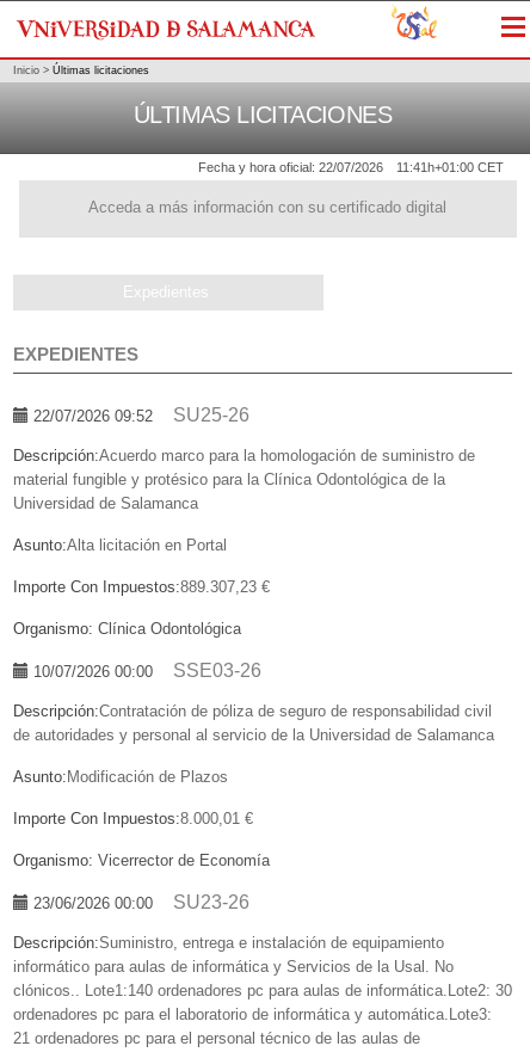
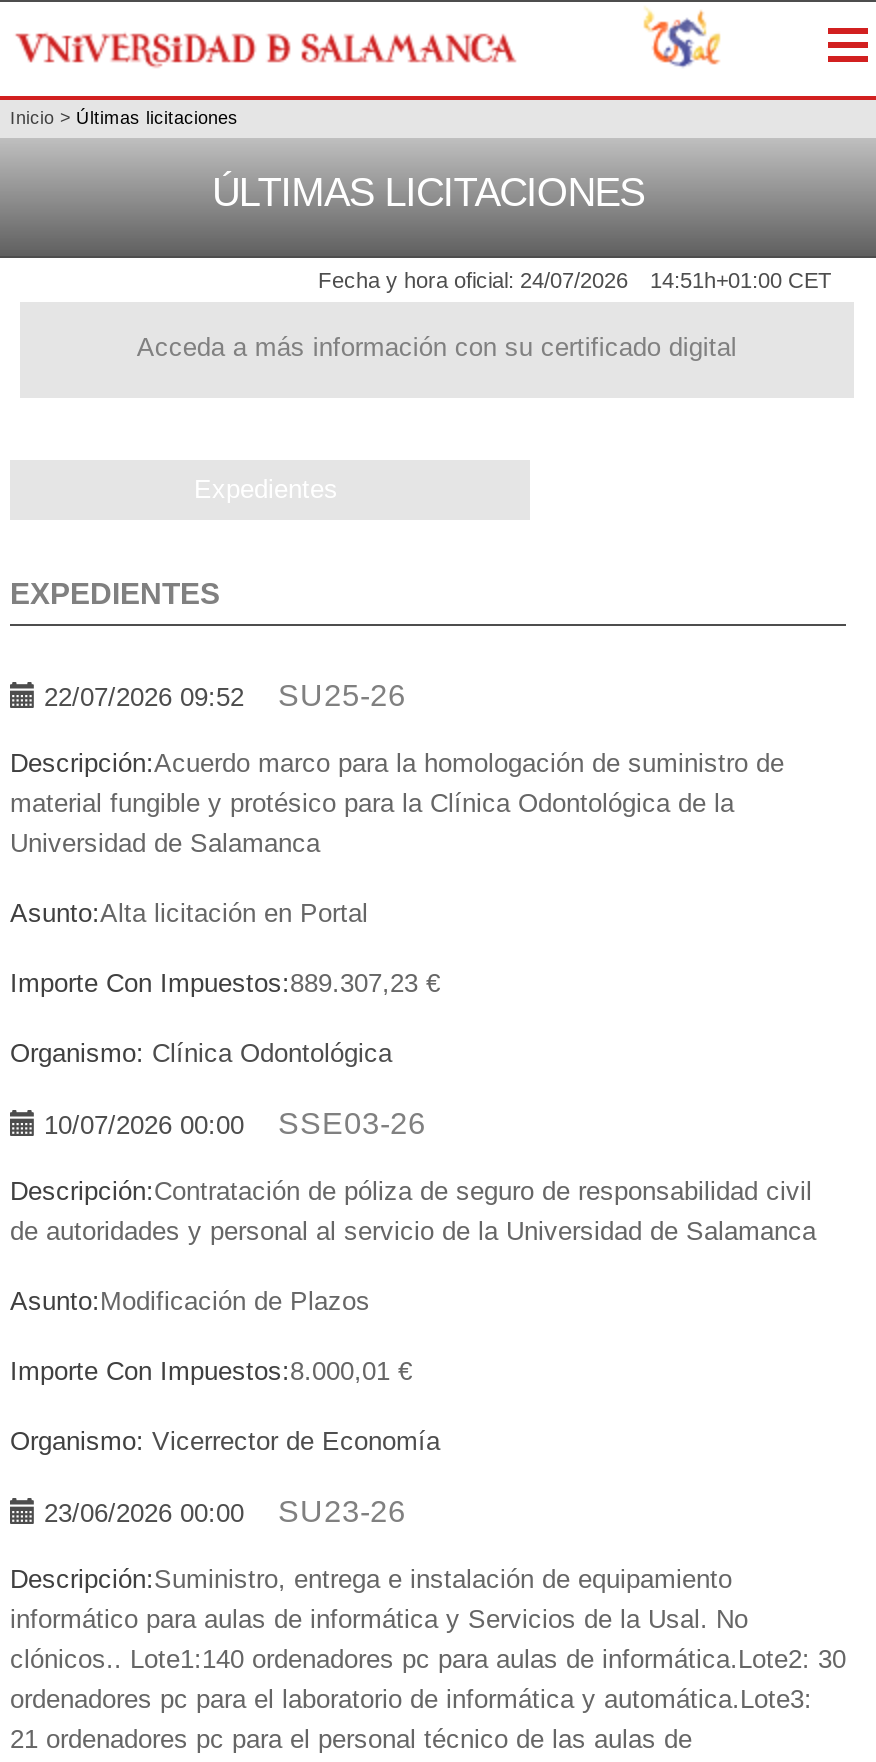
[198,160,383,175] Fecha y hora oficial: 22/07/2026 -> [318,269,628,293] Fecha y hora oficial: 24/07/2026
[396,160,504,175] 11:41h+01:00 CET -> [650,269,832,293] 14:51h+01:00 CET

